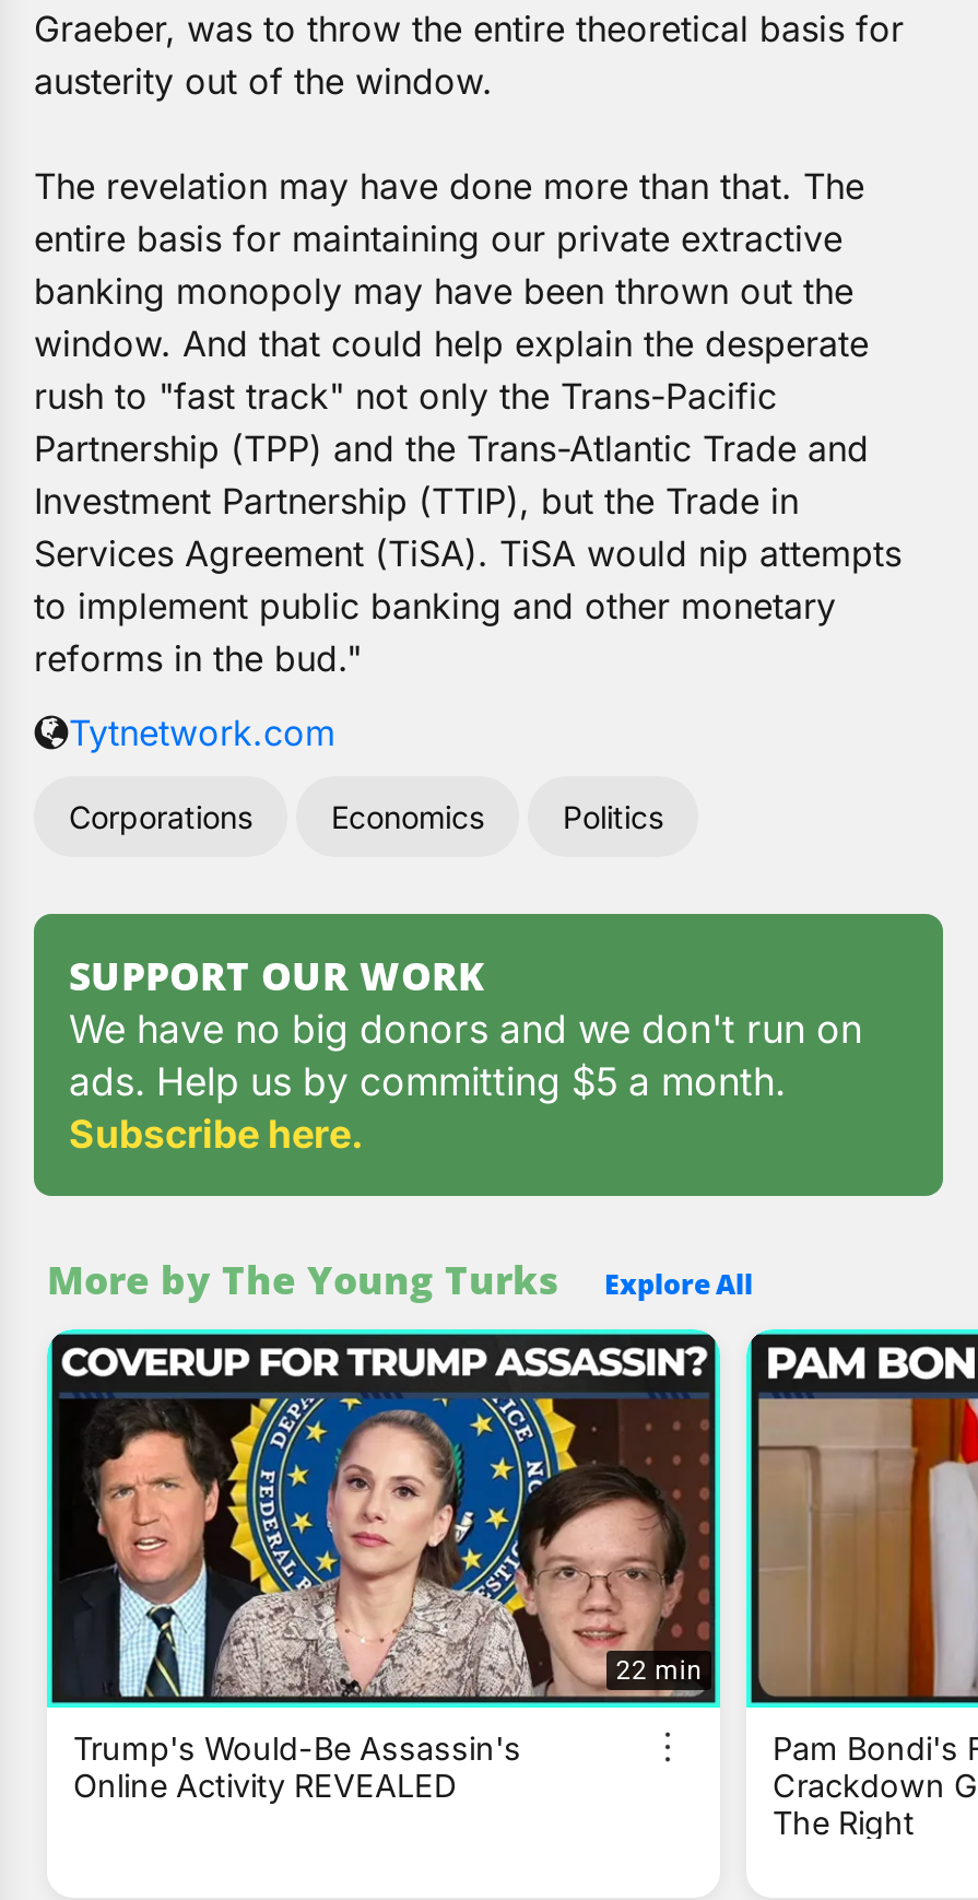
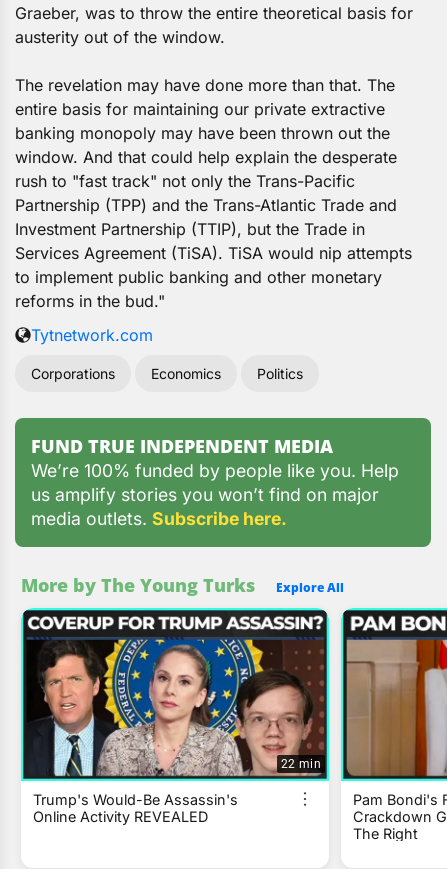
[69,949,862,1157] SUPPORT OUR WORK | We have no big donors and we don't run on | ads. Help us by committing $5 a month. | Subscribe here. -> [31,434,399,529] FUND TRUE INDEPENDENT MEDIA | We’re 100% funded by people like you. Help | us amplify stories you won’t find on major | media outlets. Subscribe here.

